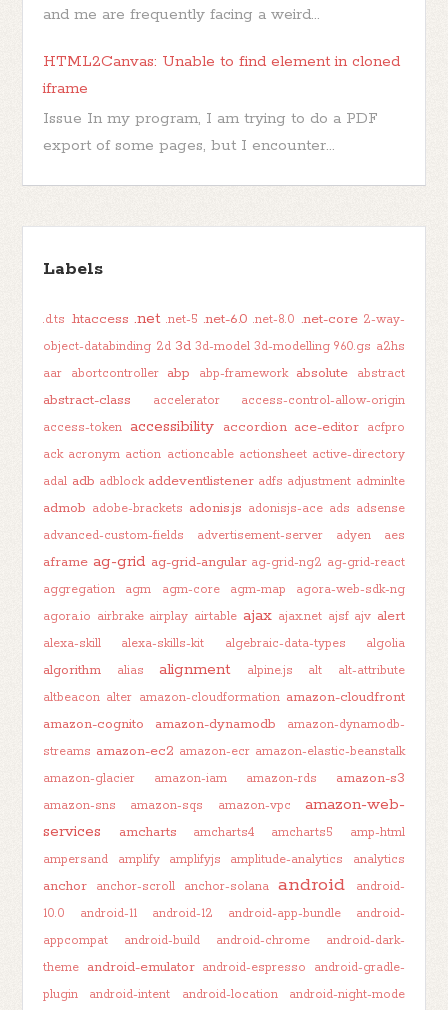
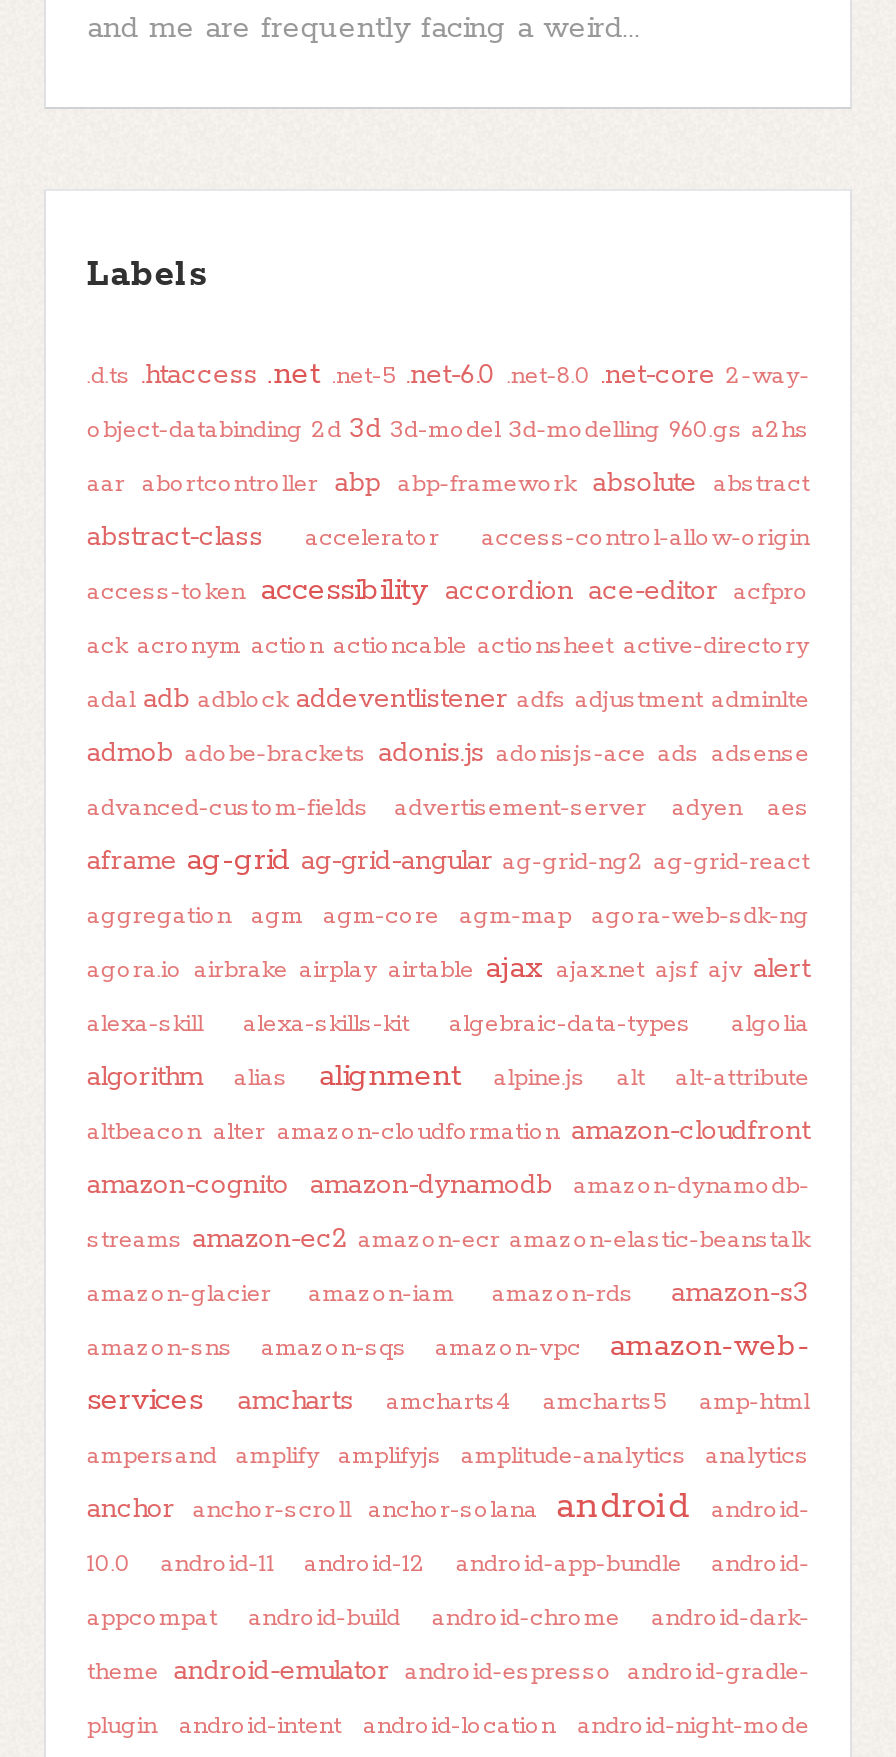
[43,52,400,155] HTML2Canvas: Unable to find element in cloned | iframe | Issue In my program, I am trying to do a PDF | export of some pages, but I encounter... -> none

